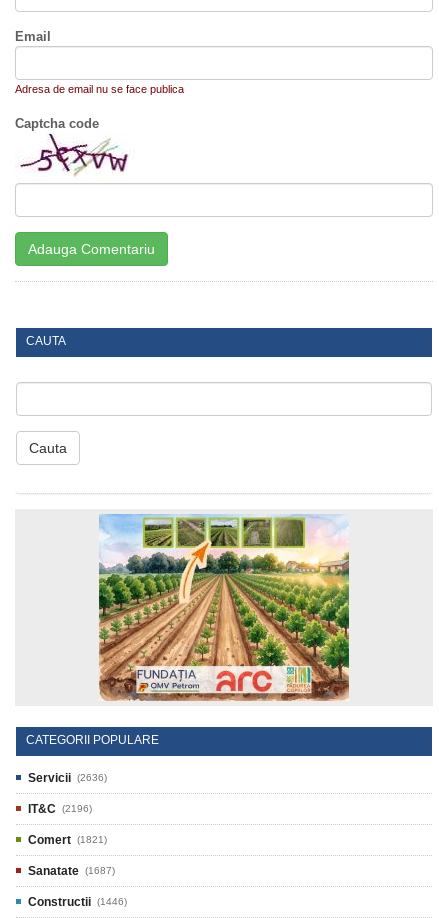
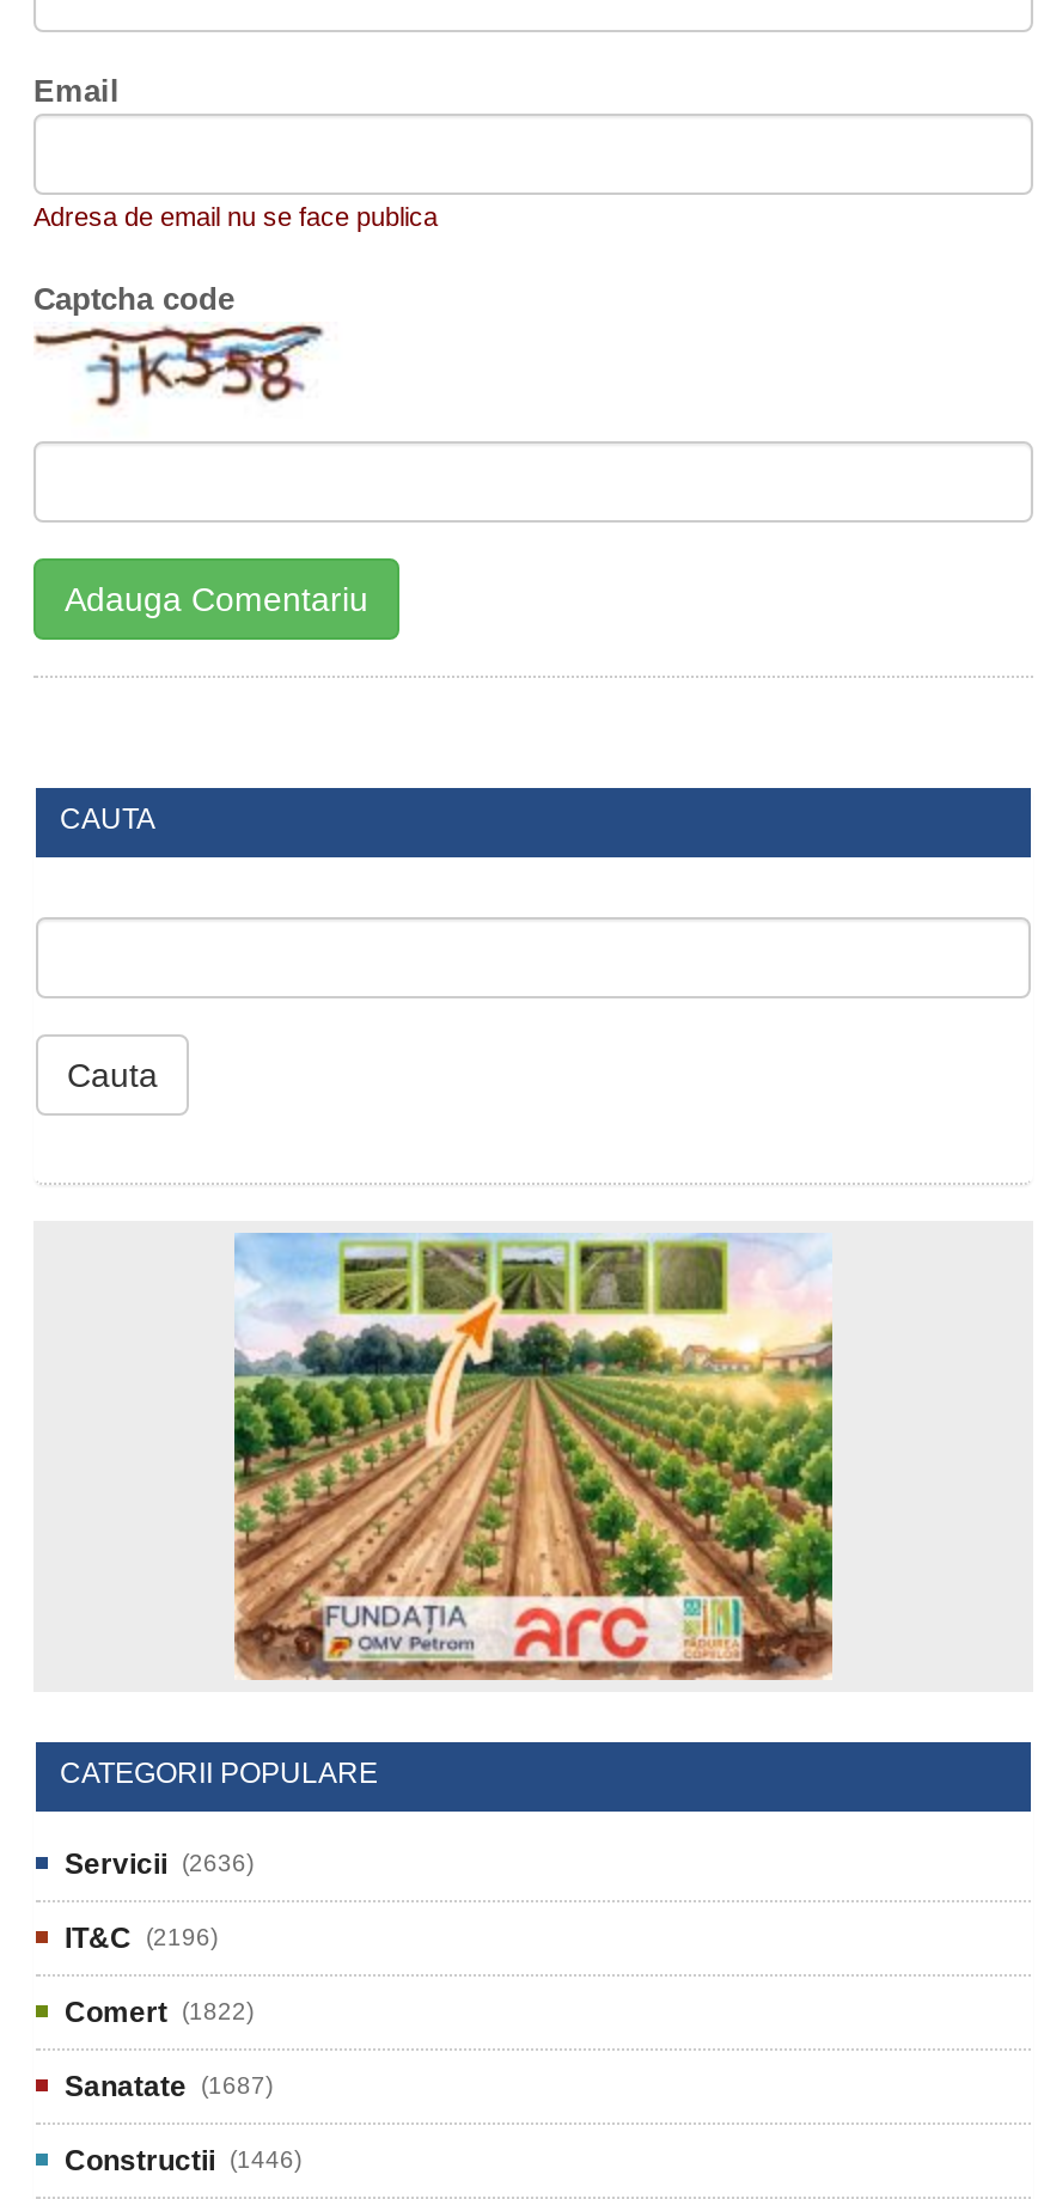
[16,134,135,176] [image] -> [33,322,325,422] [image]
[28,833,107,847] Comert (1821) -> [65,1996,254,2029] Comert (1822)

